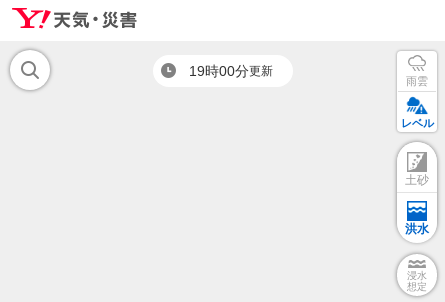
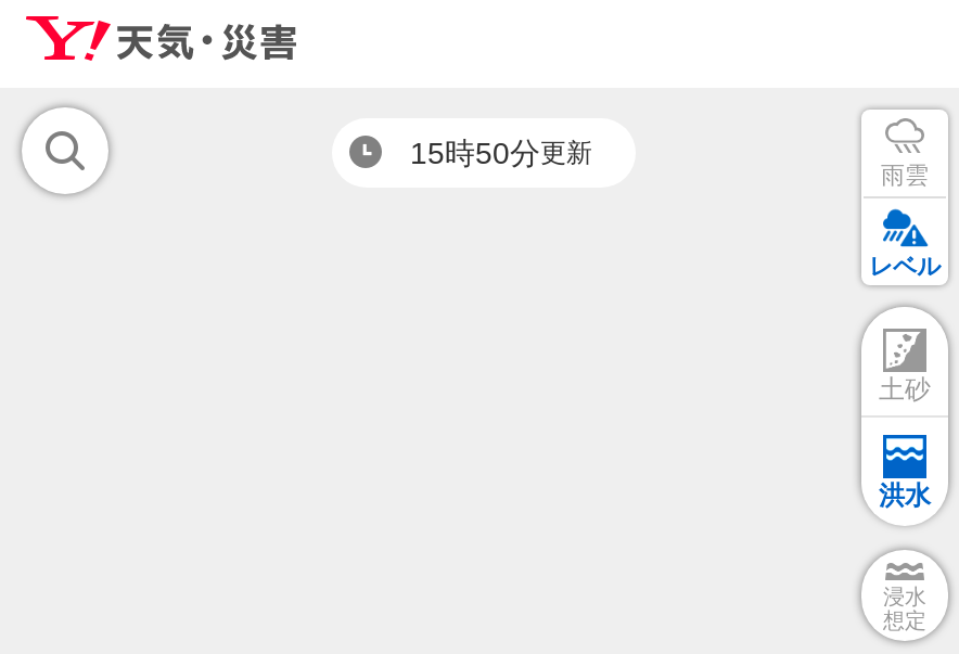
[189,63,273,79] 19時00分更新 -> [410,136,592,170] 15時50分更新

